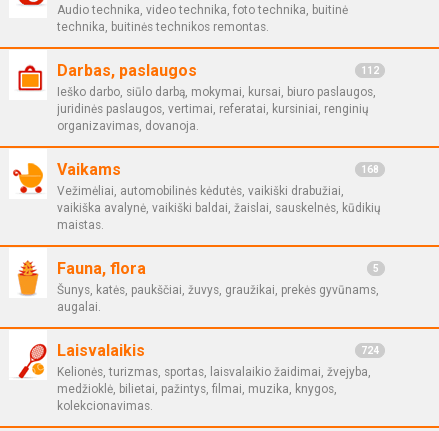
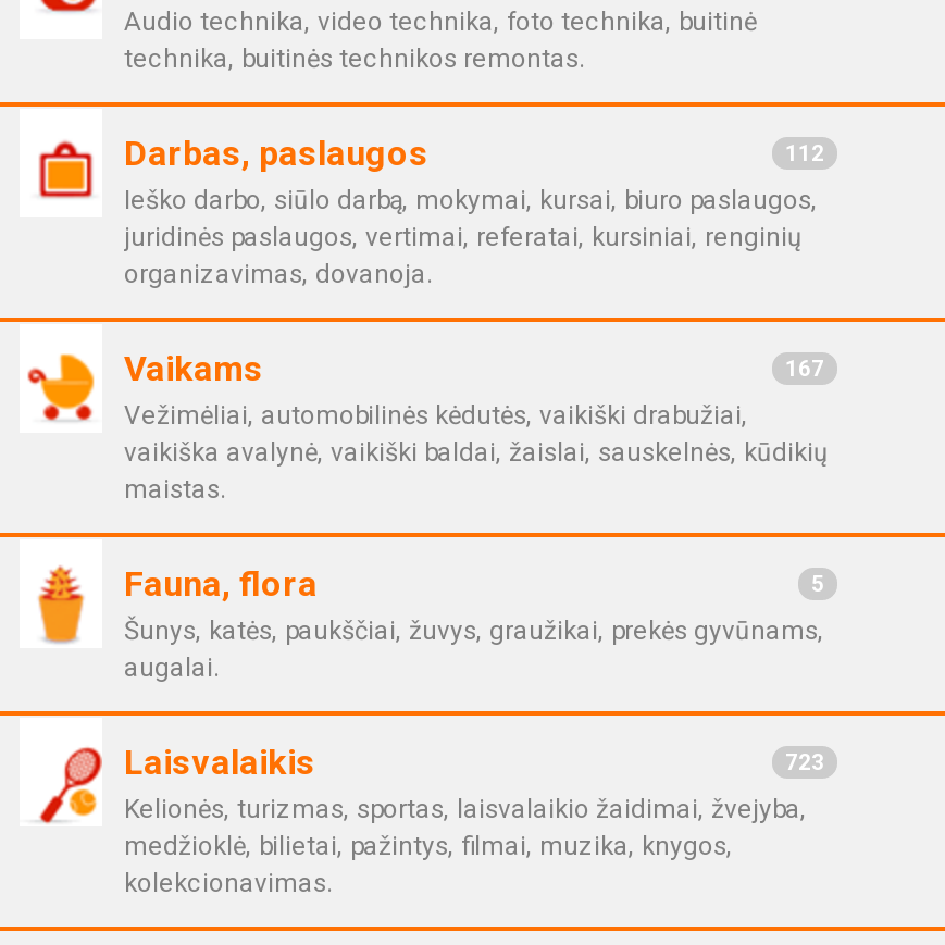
[361,164,379,175] 168 -> [785,357,824,381] 167
[361,345,379,356] 724 -> [785,750,824,774] 723

